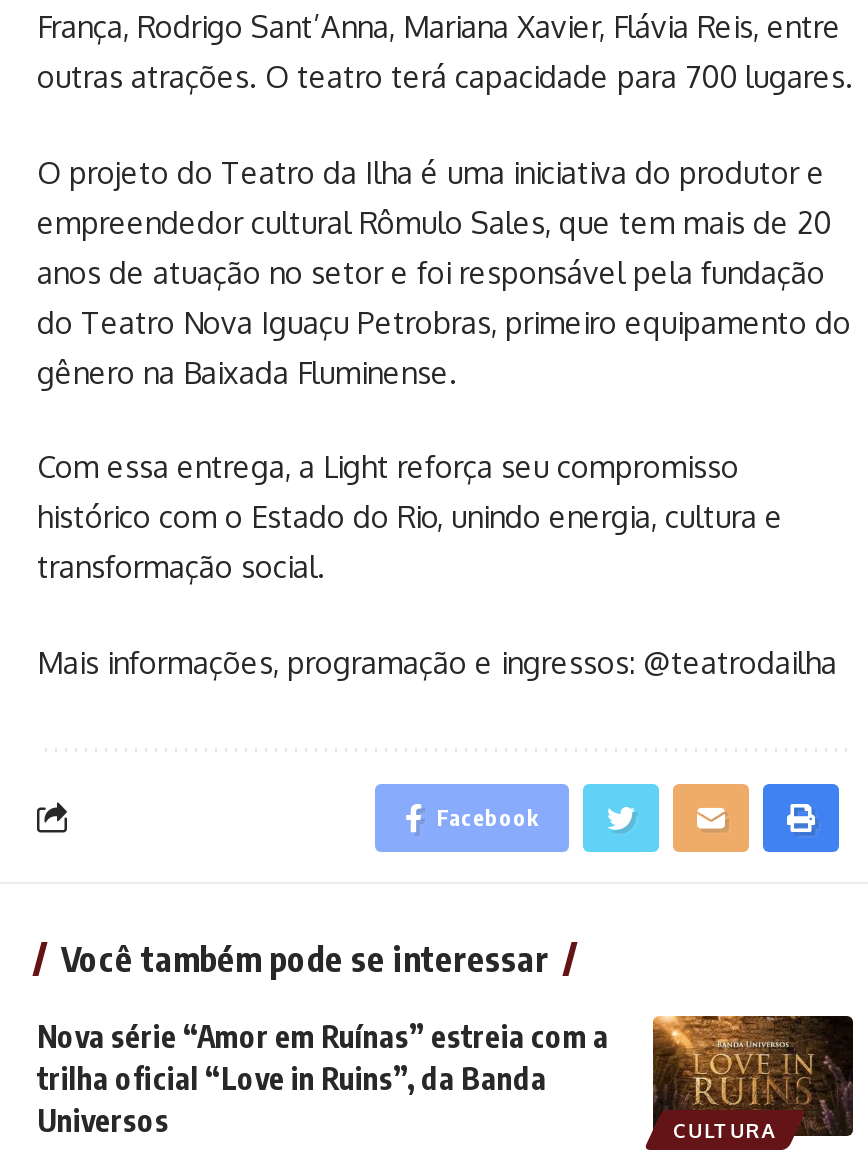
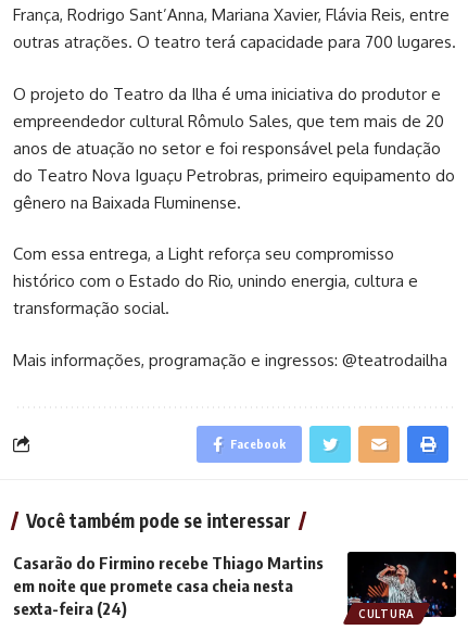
[37,1014,855,1138] [image] | Nova série “Amor em Ruínas” estreia com a | trilha oficial “Love in Ruins”, da Banda | Universos -> [13,551,457,618] [image] | Casarão do Firmino recebe Thiago Martins | em noite que promete casa cheia nesta | sexta-feira (24)

